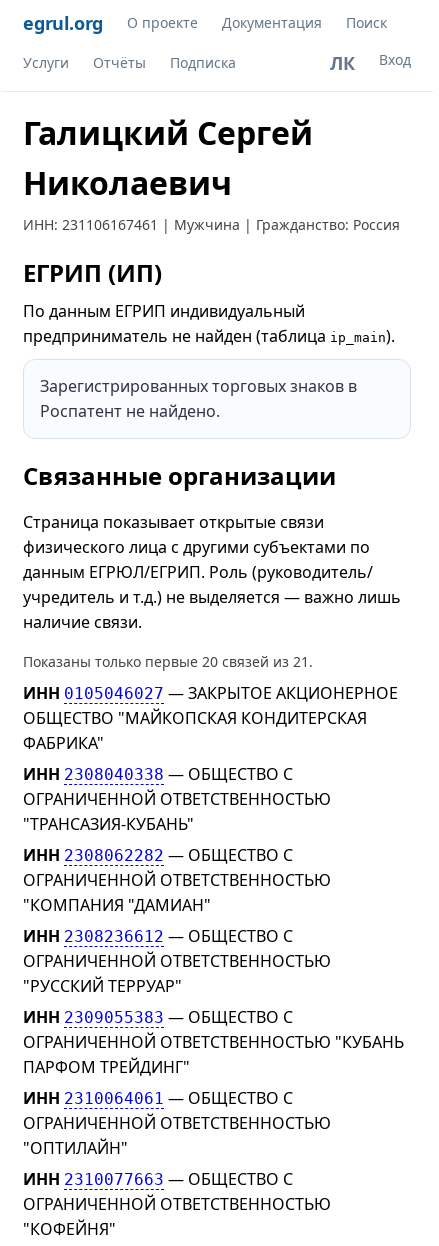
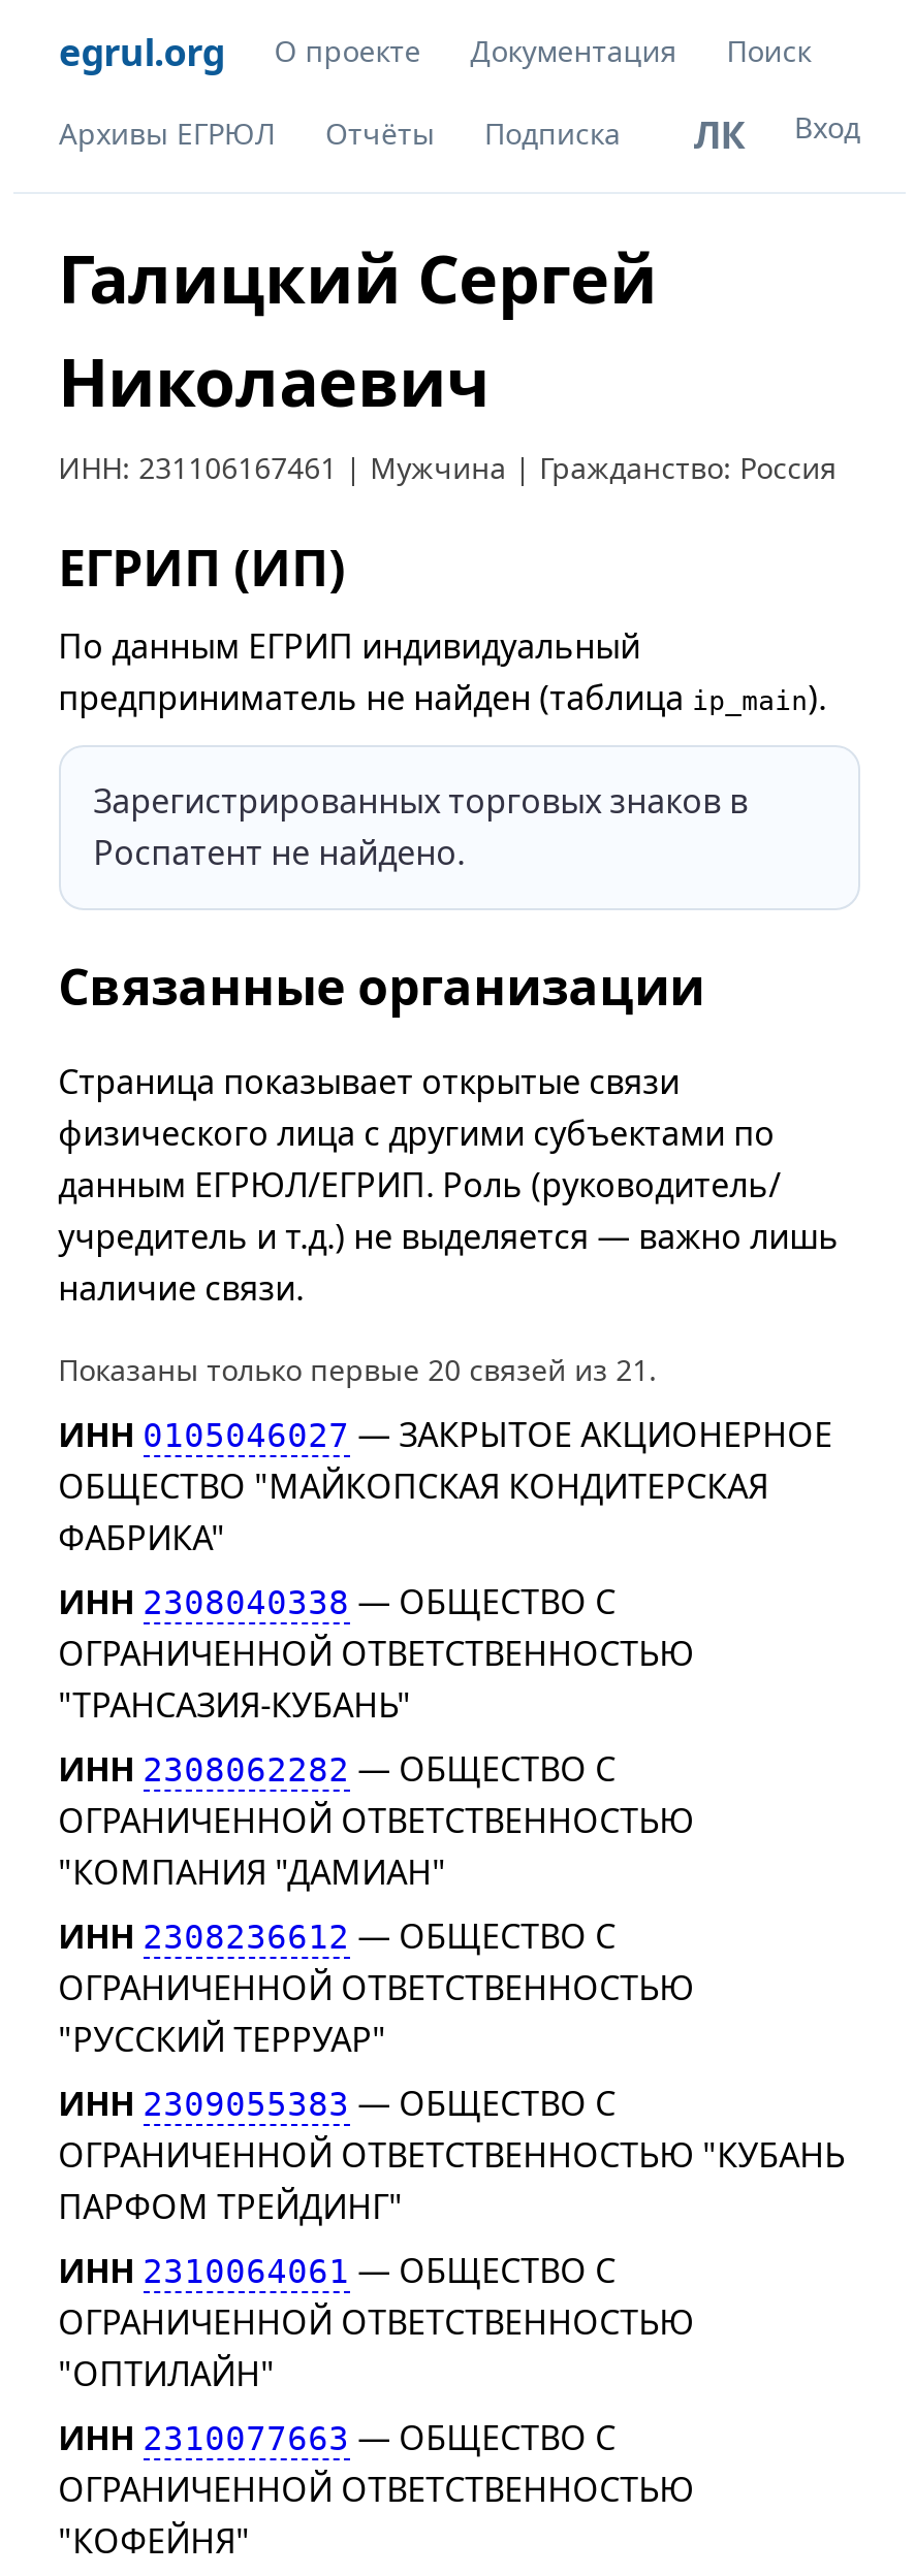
[23,53,69,72] Услуги -> [59,114,276,153] Архивы ЕГРЮЛ

